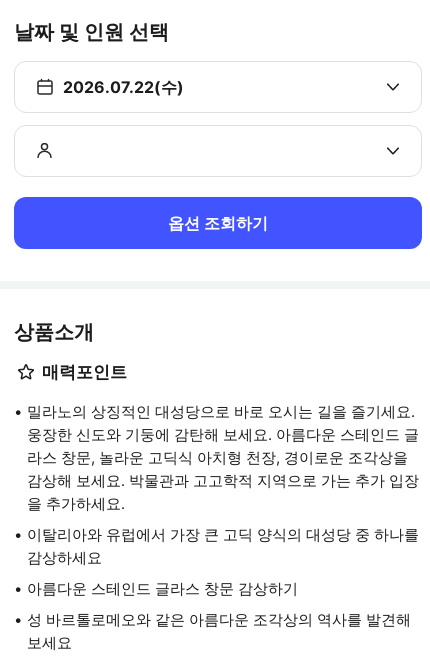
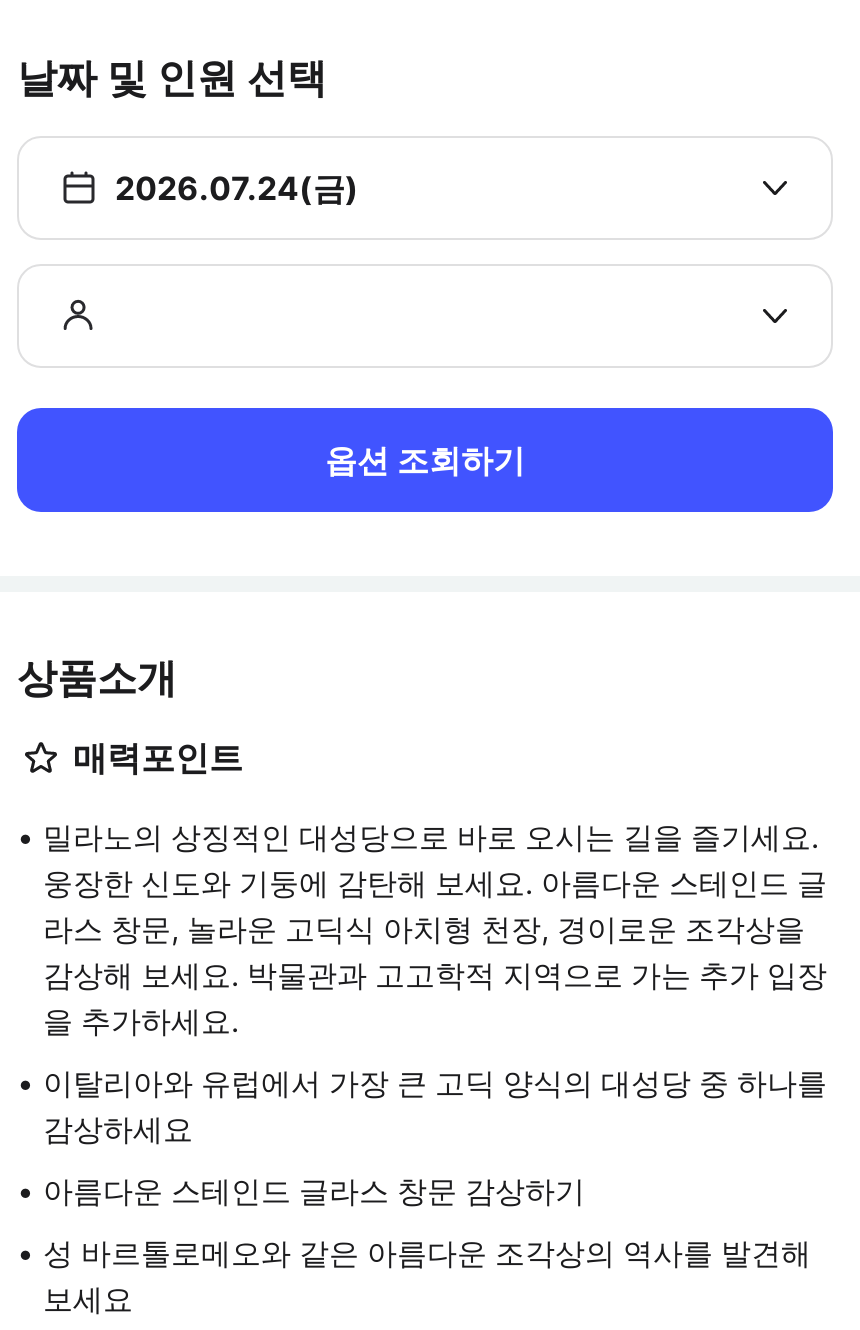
[63,77,184,97] 2026.07.22(수) -> [115,168,359,208] 2026.07.24(금)

